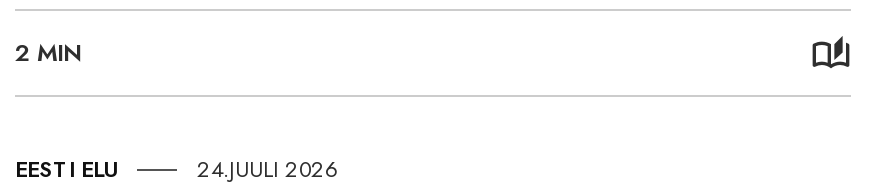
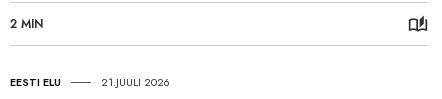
[197,153,337,185] 24.JUULI 2026 -> [101,74,170,90] 21.JUULI 2026

